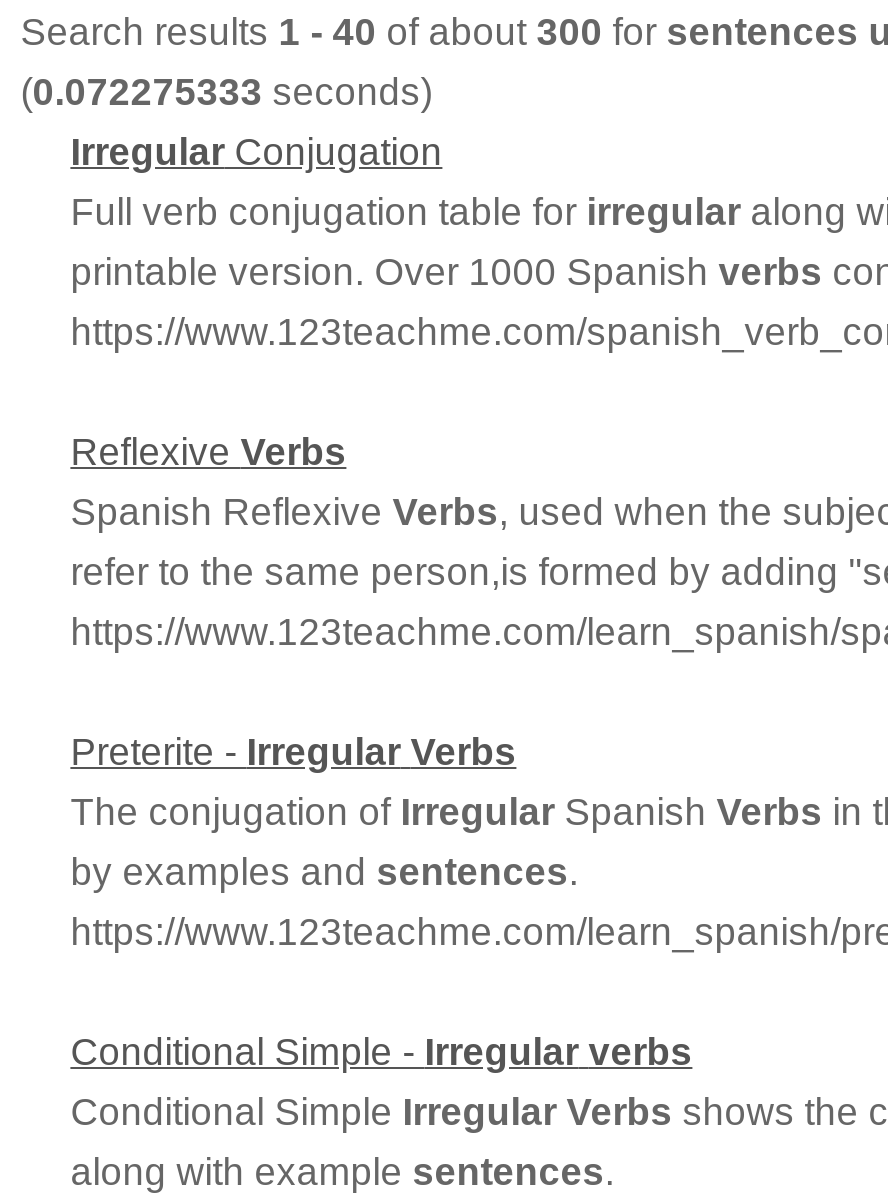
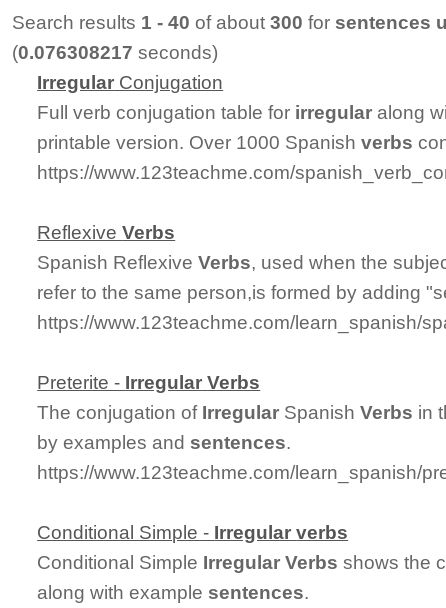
[20,71,432,113] (0.072275333 seconds) -> [12,42,218,63] (0.076308217 seconds)

